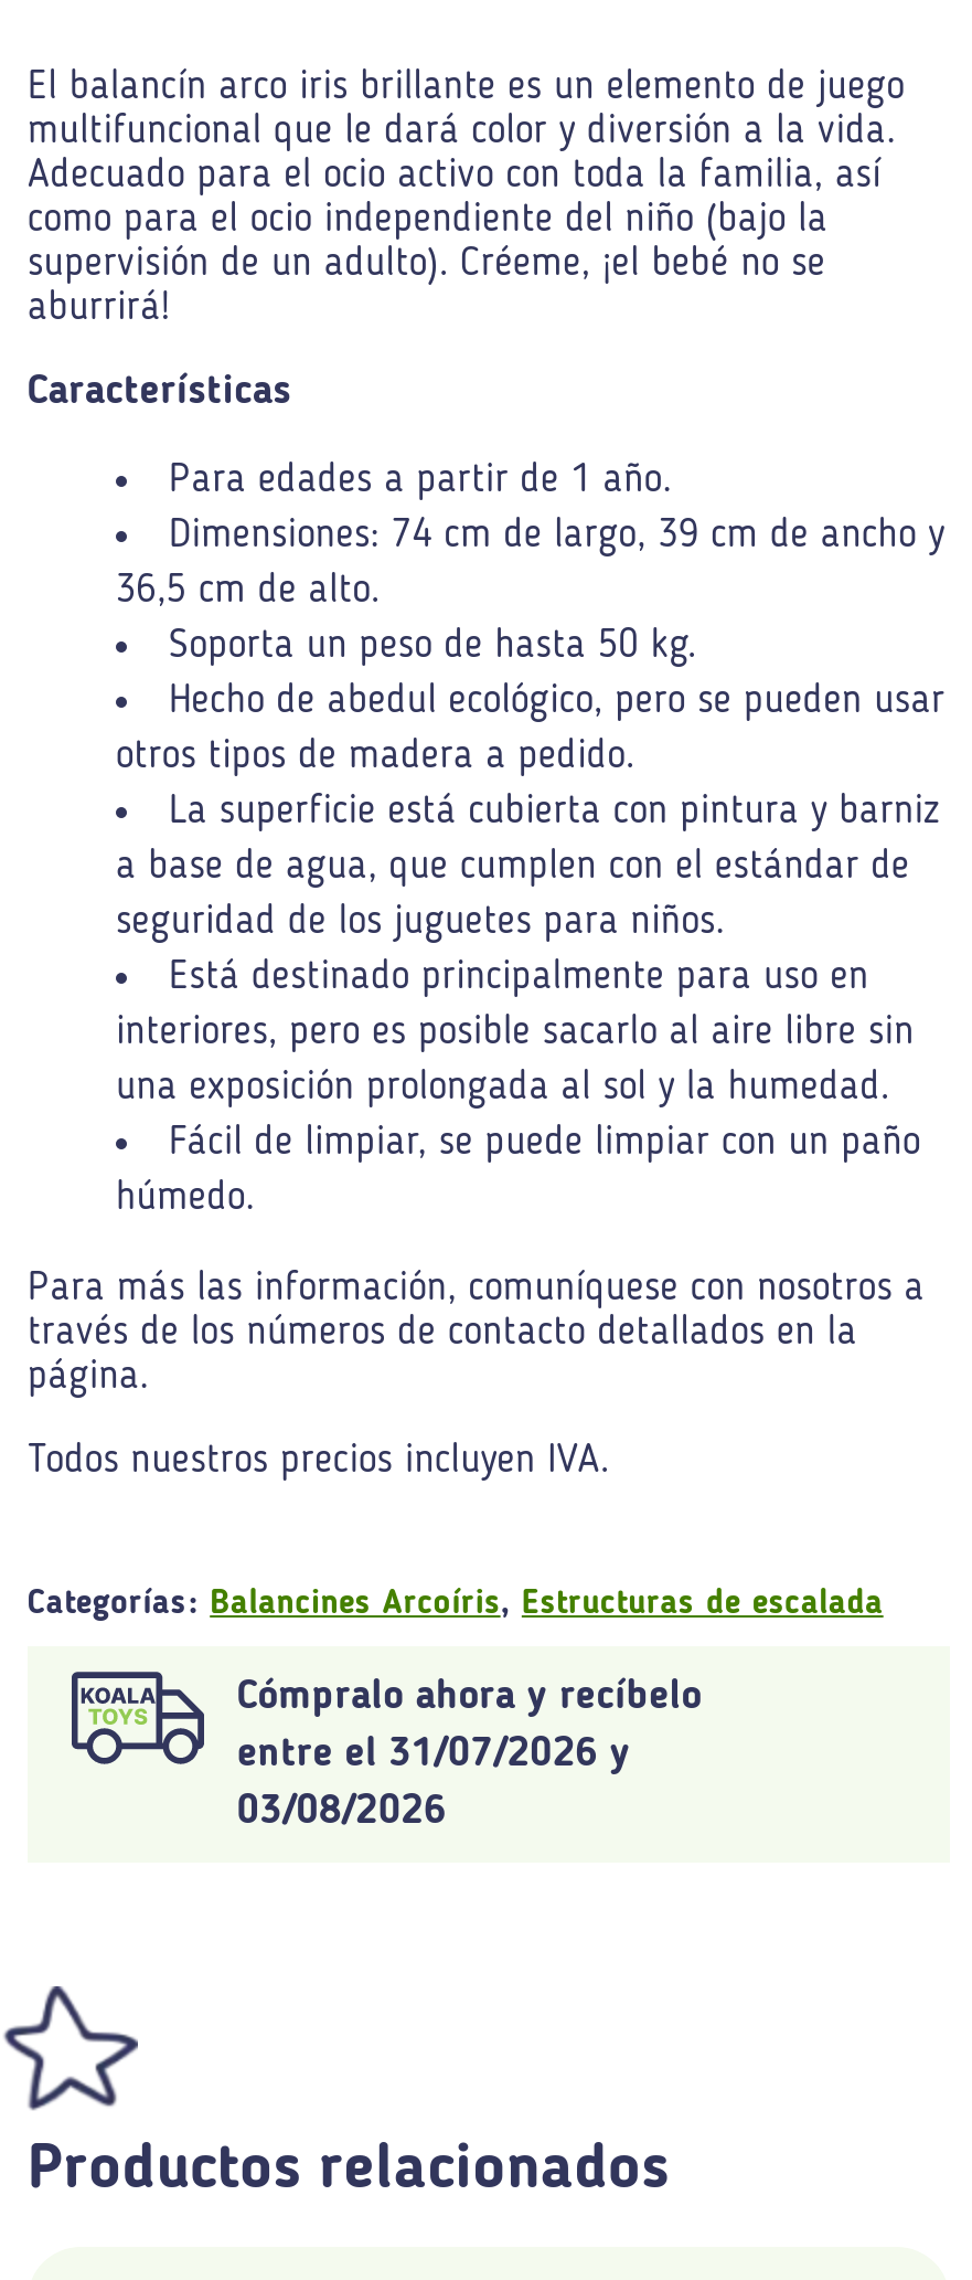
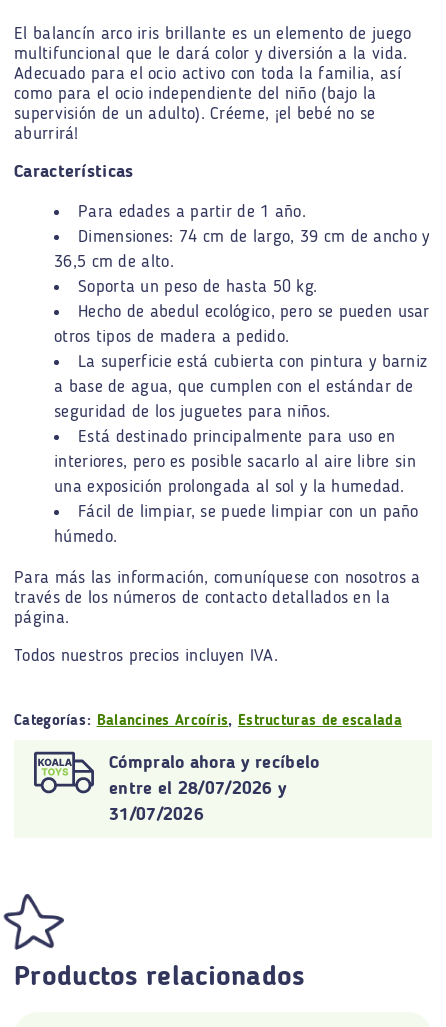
[237,1735,631,1775] entre el 31/07/2026 y -> [109,780,287,798] entre el 28/07/2026 y
[237,1792,447,1832] 03/08/2026 -> [109,806,204,824] 31/07/2026

